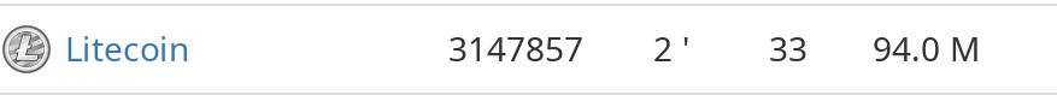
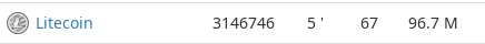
[448,26,583,72] 3147857 -> [212,13,275,33] 3146746
[653,26,689,72] 2 ' -> [307,13,324,33] 5 '
[769,26,808,72] 33 -> [360,13,378,33] 67
[873,26,981,72] 94.0 M -> [408,13,458,33] 96.7 M

